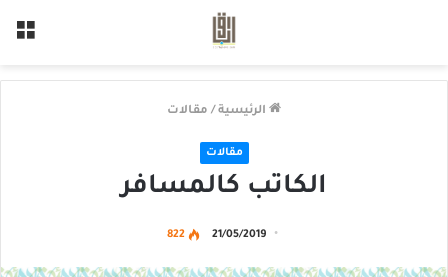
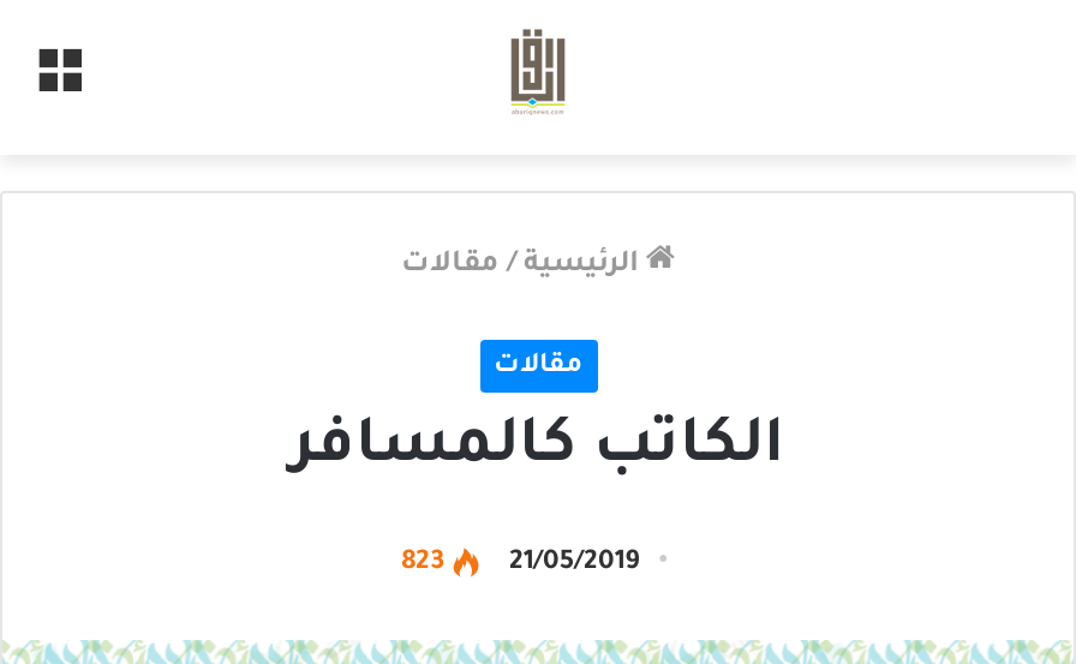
[167,229,185,241] 822 -> [401,549,444,578] 823

